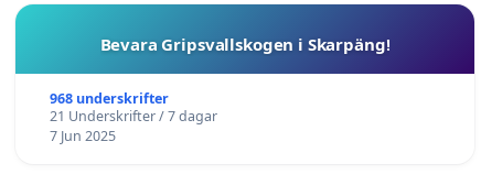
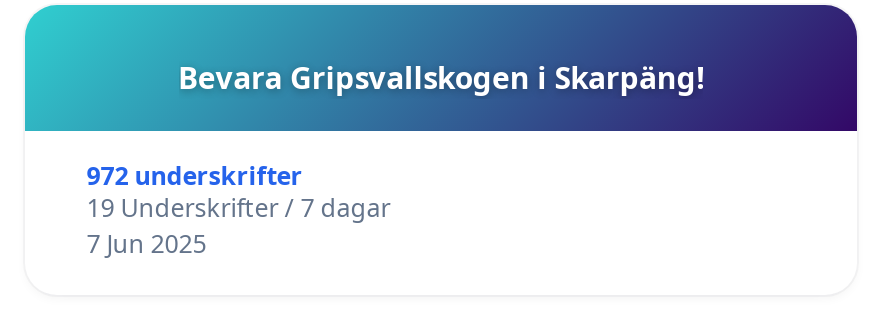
[49,89,169,108] 968 underskrifter -> [87,159,303,193] 972 underskrifter
[49,107,217,126] 21 Underskrifter / 7 dagar -> [87,191,391,225] 19 Underskrifter / 7 dagar

